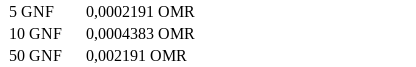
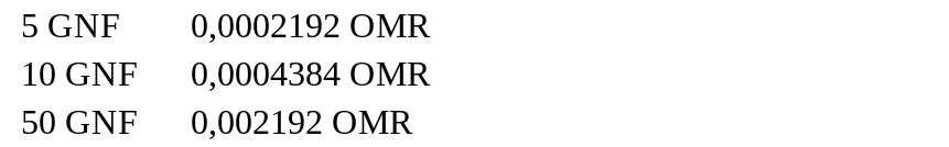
[9,3,195,20] 5 GNF 0,0002191 OMR -> [21,7,431,44] 5 GNF 0,0002192 OMR
[9,25,195,42] 10 GNF 0,0004383 OMR -> [21,55,431,93] 10 GNF 0,0004384 OMR
[9,47,187,64] 50 GNF 0,002191 OMR -> [21,104,413,141] 50 GNF 0,002192 OMR

